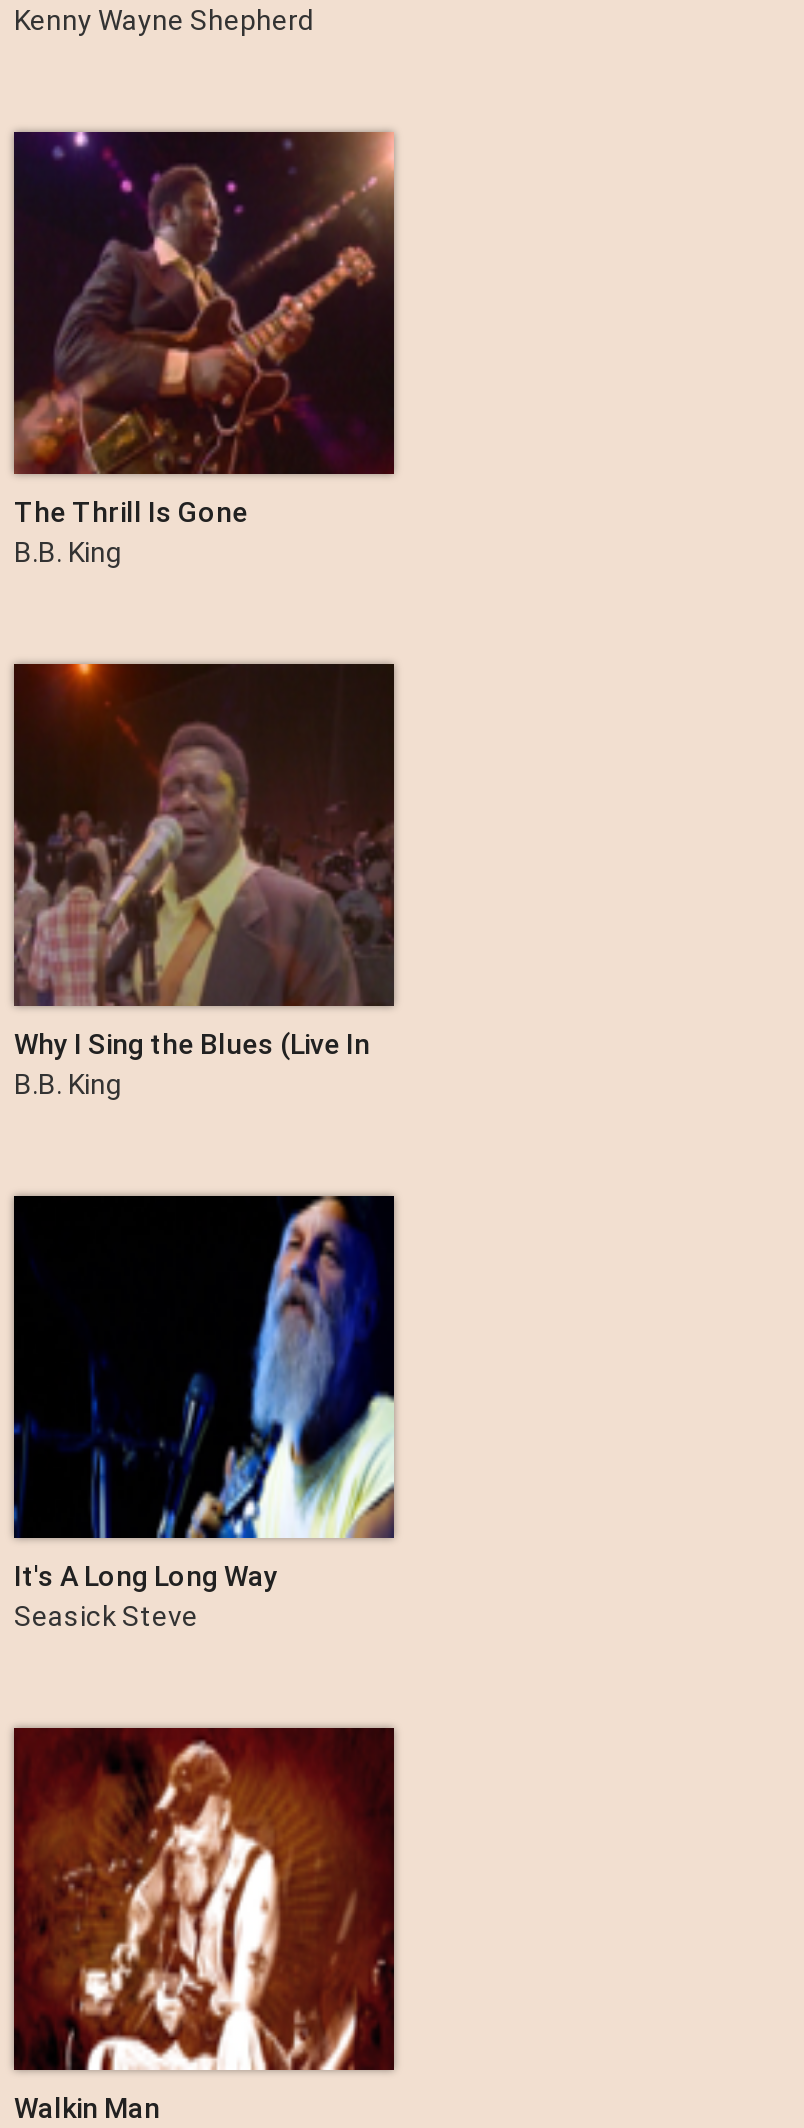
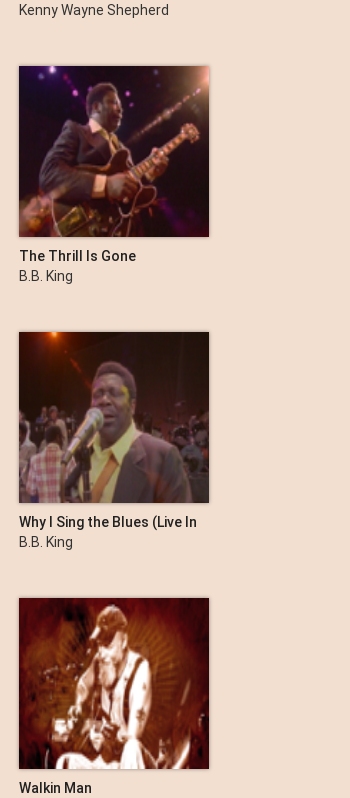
[14,1196,394,1632] [image] | It's A Long Long Way | Seasick Steve -> none

